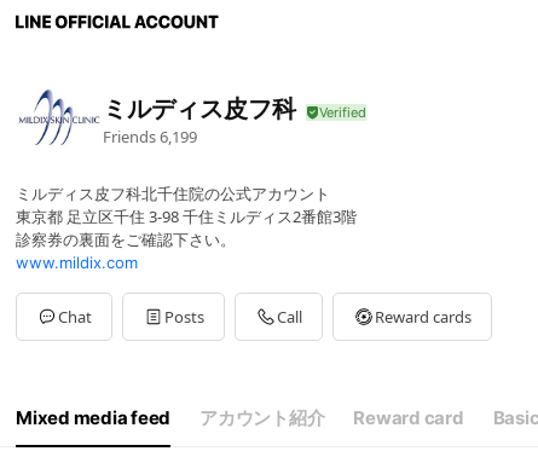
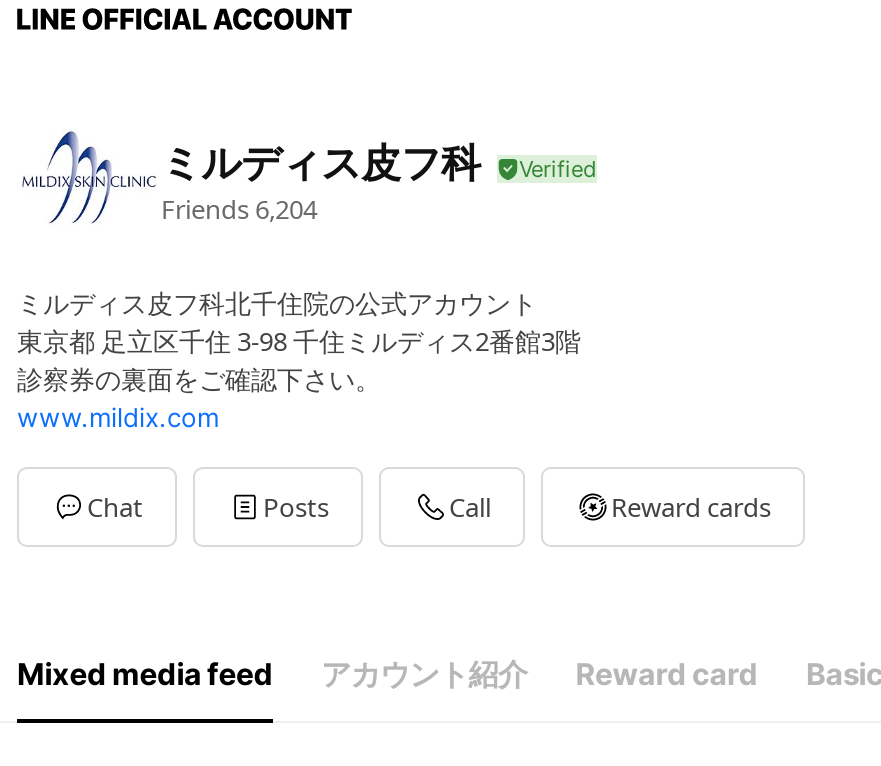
[103,125,197,147] Friends 6,199 -> [161,190,317,226] Friends 6,204

